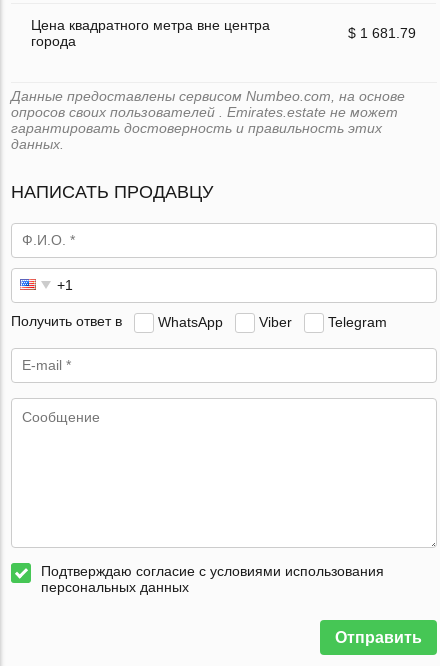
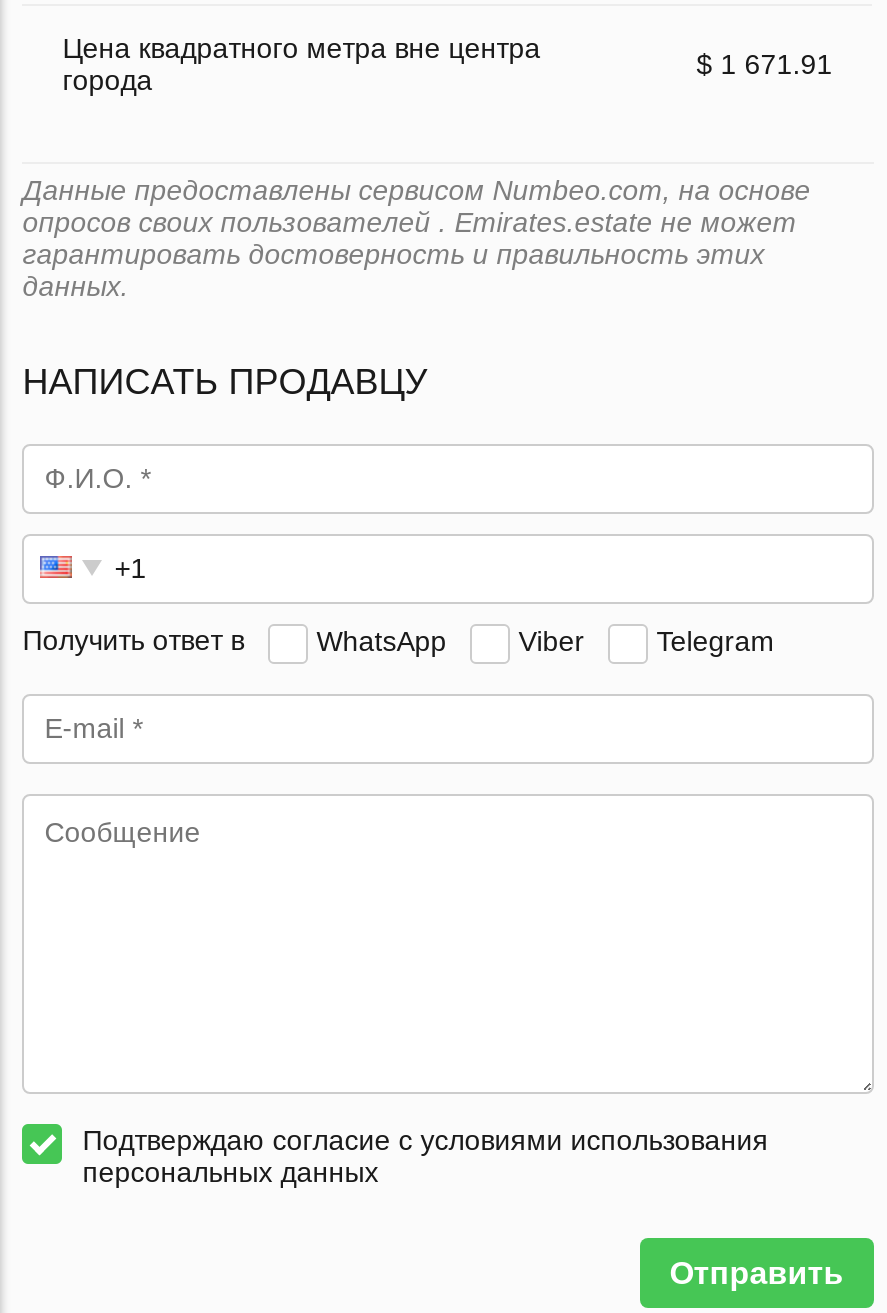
[348,25,416,41] $ 1 681.79 -> [696,47,832,79] $ 1 671.91

